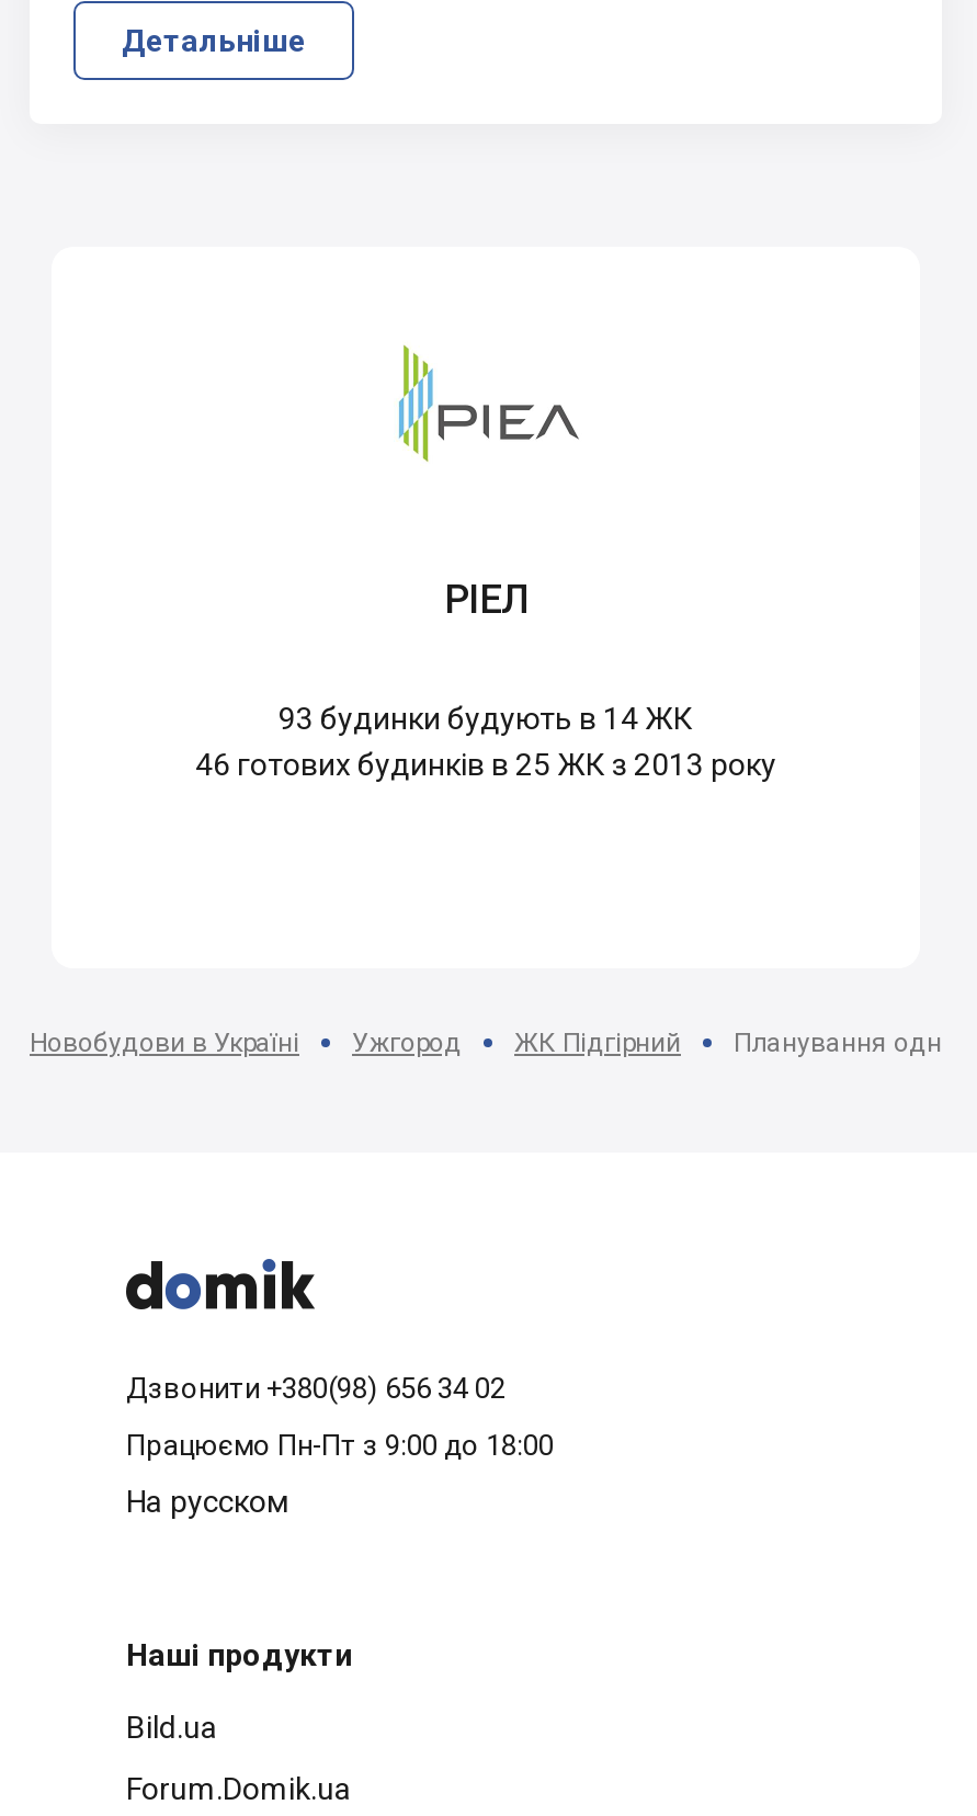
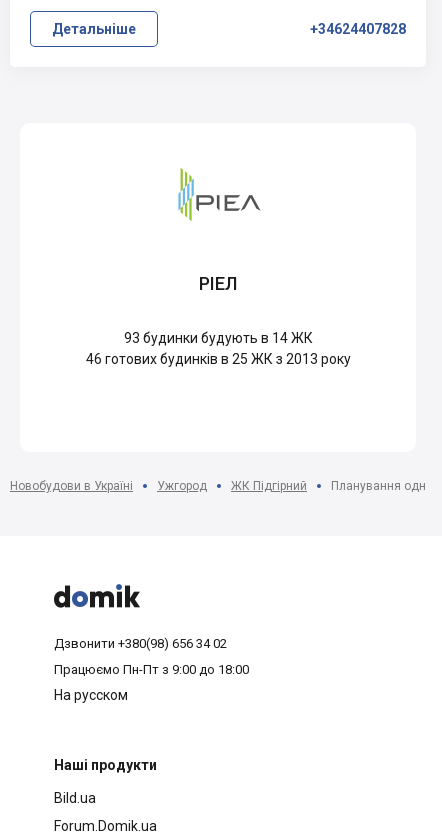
none -> [310,21,406,37] +34624407828

